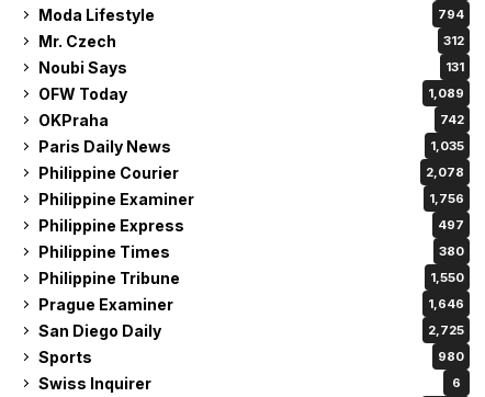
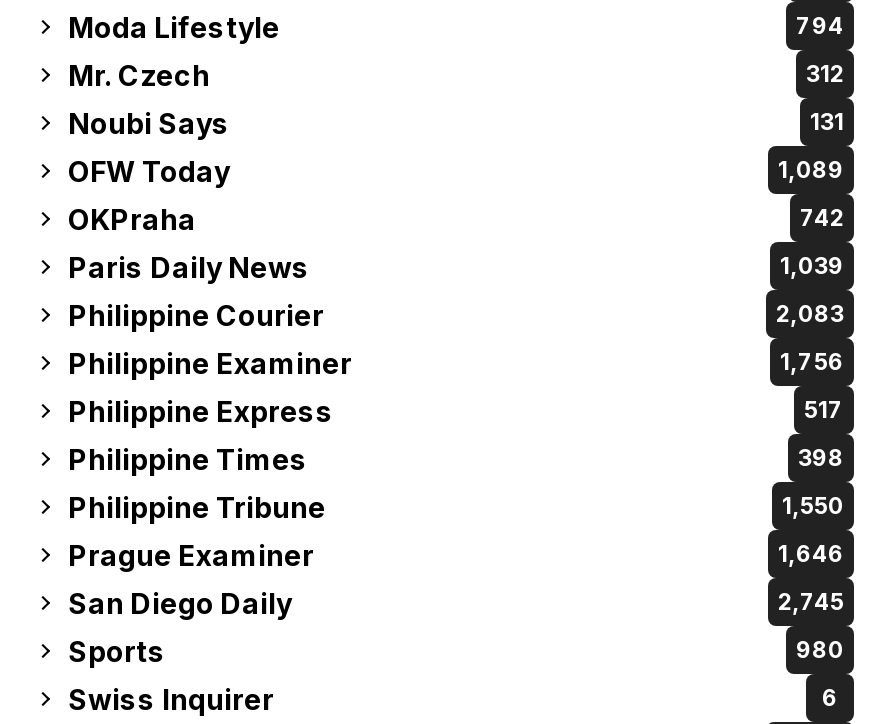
[430,138,464,154] 1,035 -> [780,252,844,280] 1,039
[426,165,464,180] 2,078 -> [776,300,844,328] 2,083
[438,217,464,232] 497 -> [804,396,844,424] 517
[439,243,464,259] 380 -> [798,444,844,472] 398
[428,322,464,338] 2,725 -> [778,588,844,616] 2,745

